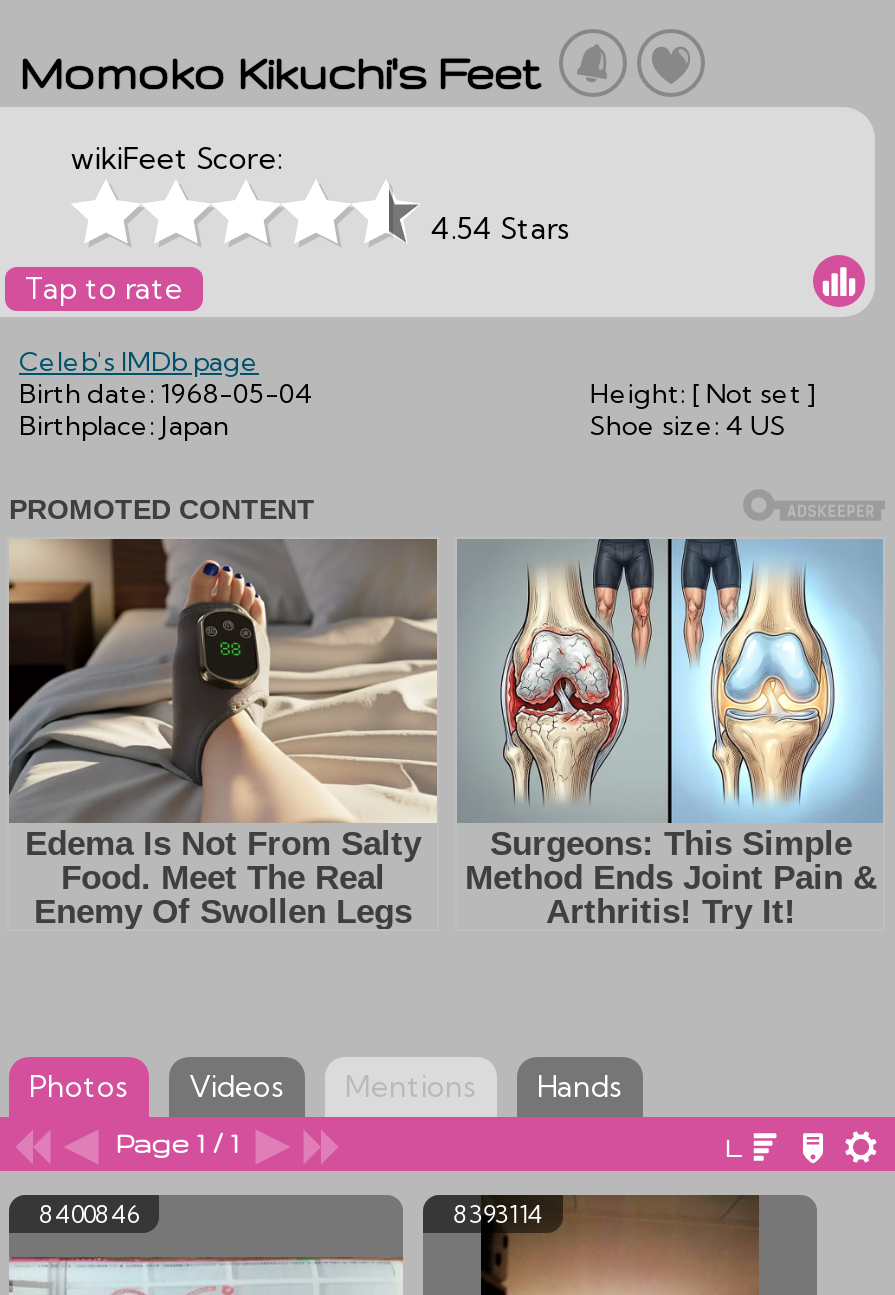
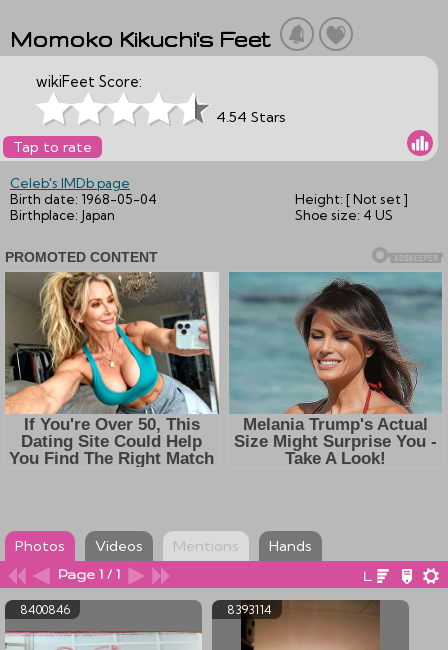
[9,537,439,931] [image] -> [4,272,220,467] [image]
[459,539,883,931] [image] -> [229,272,442,466] [image]

